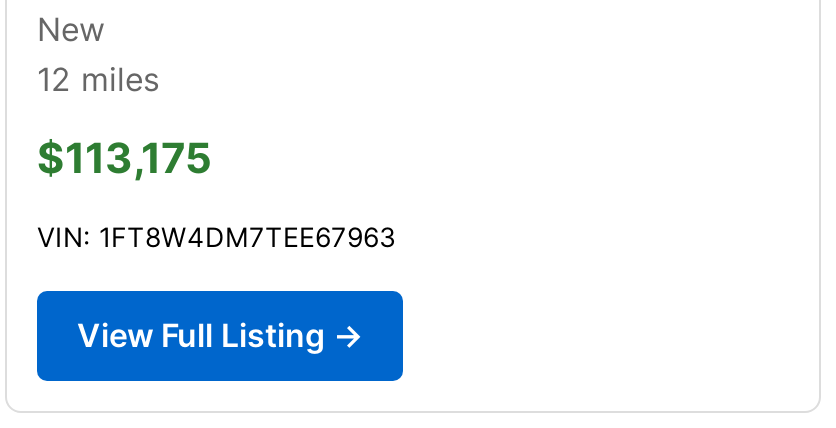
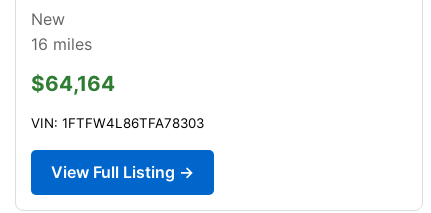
[37,59,159,99] 12 miles -> [31,34,92,54] 16 miles
[37,133,211,183] $113,175 -> [31,71,115,96] $64,164
[37,221,395,253] VIN: 1FT8W4DM7TEE67963 -> [31,115,204,131] VIN: 1FTFW4L86TFA78303

